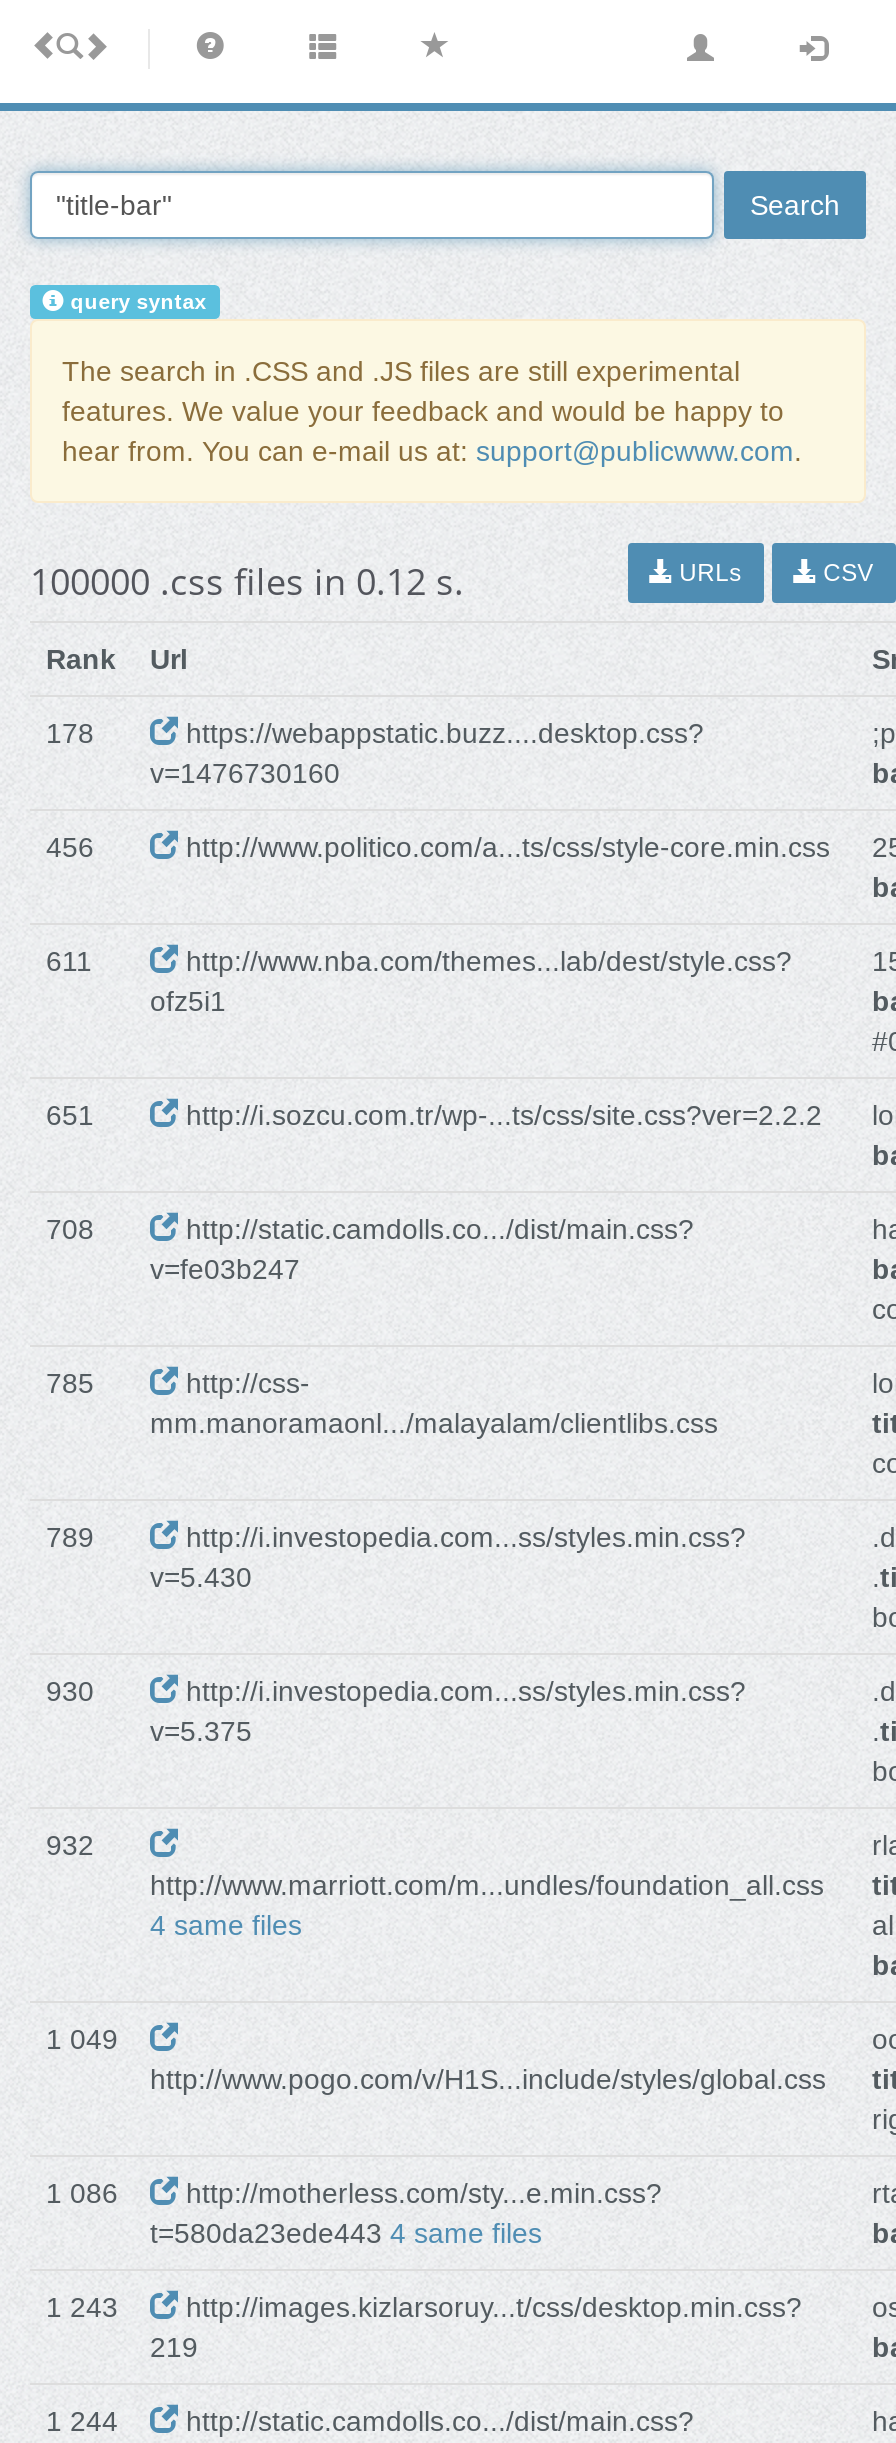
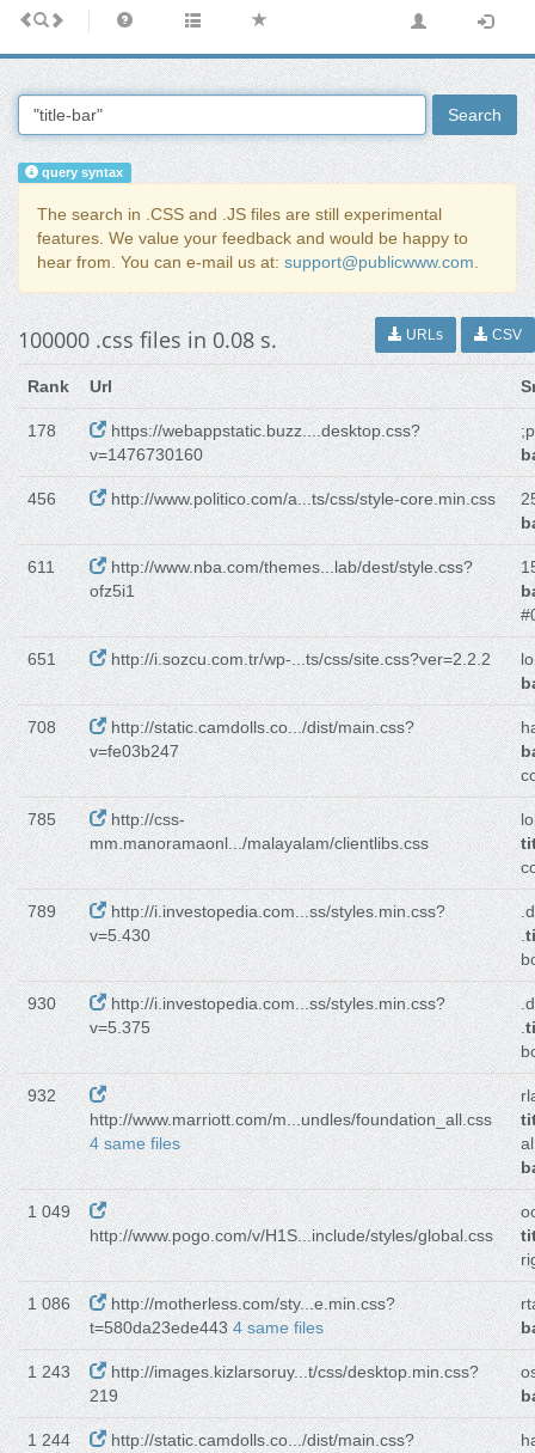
[30,557,464,605] 100000 .css files in 0.12 s. -> [18,326,277,354] 100000 .css files in 0.08 s.

